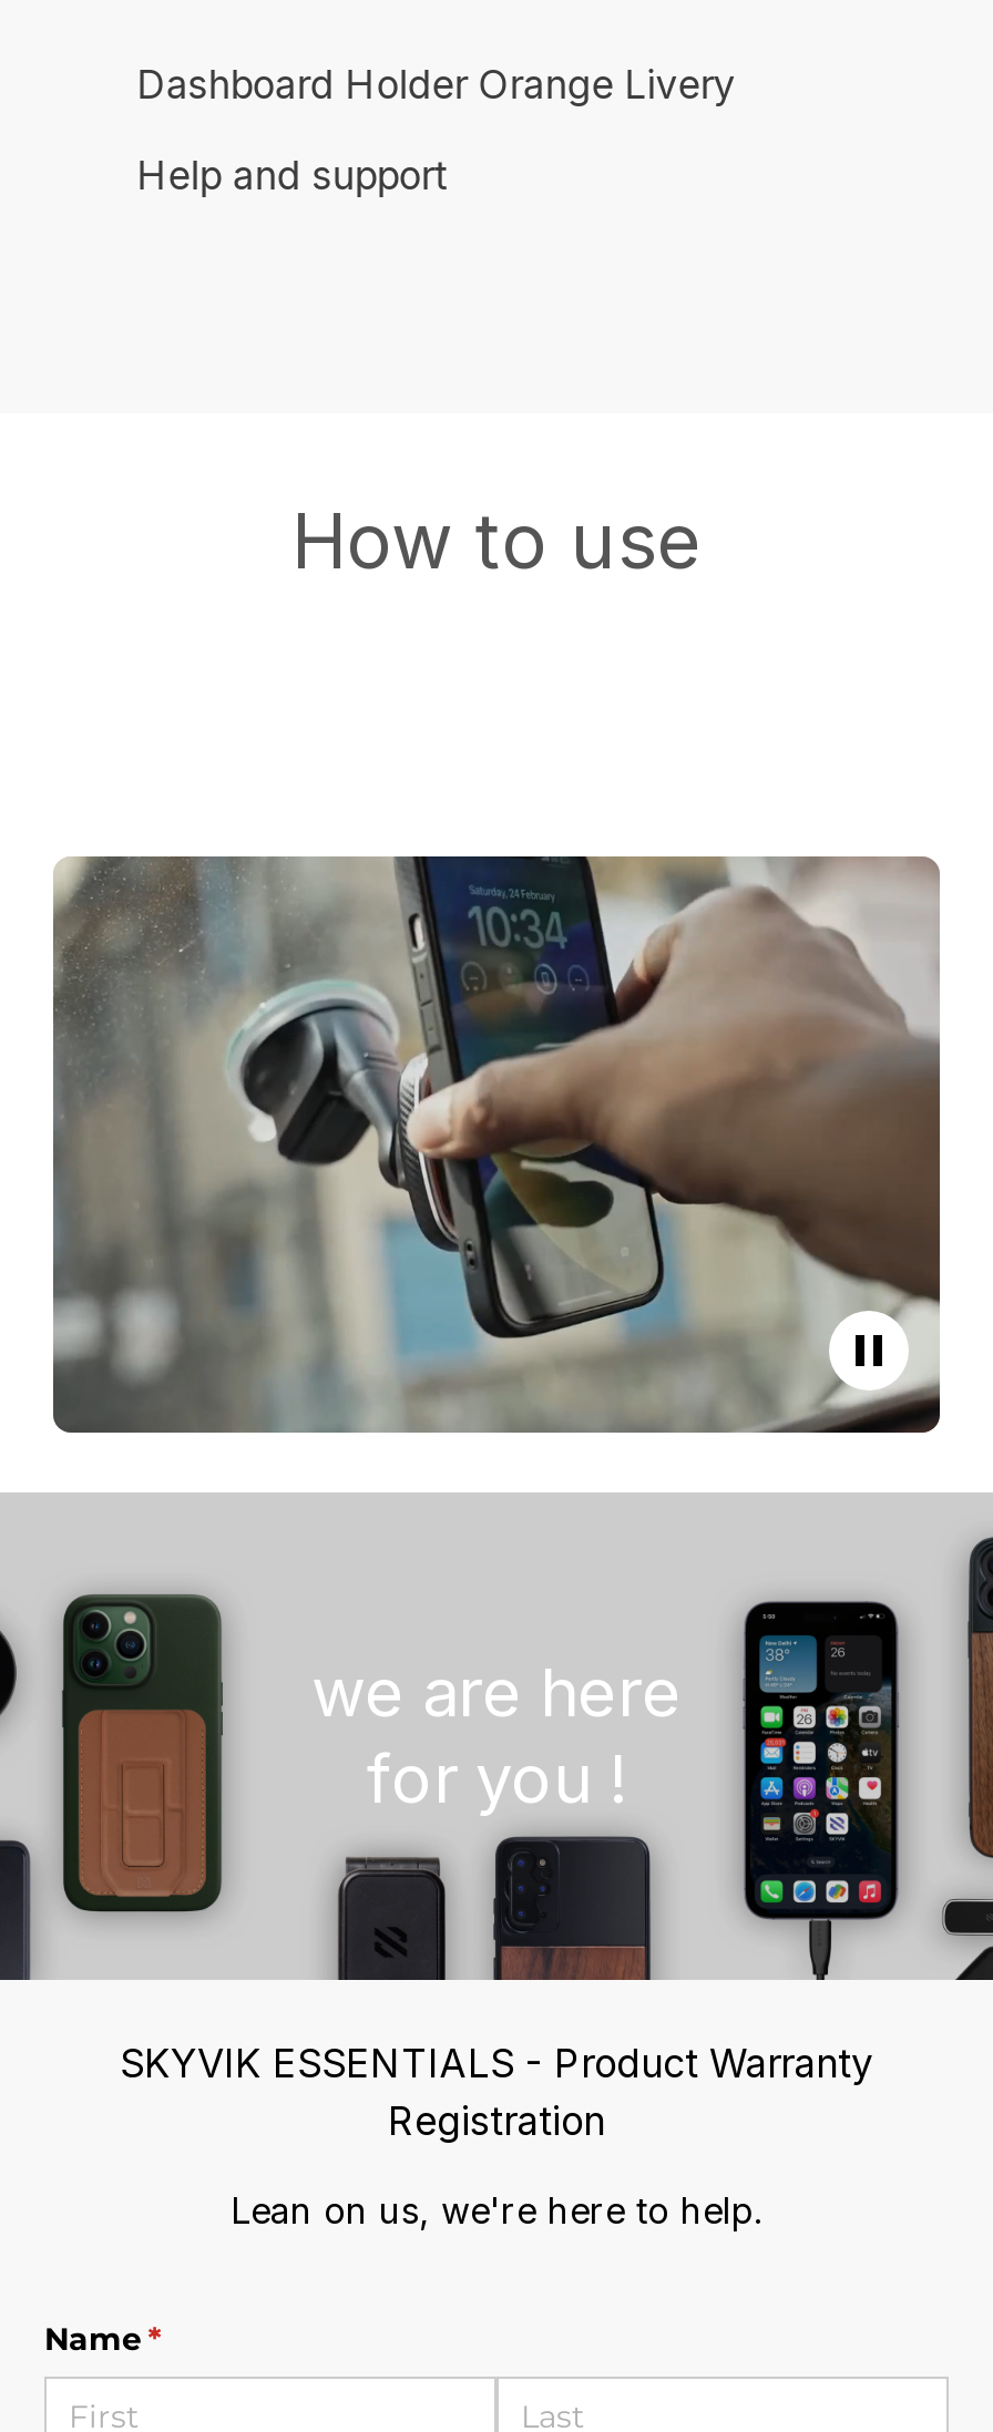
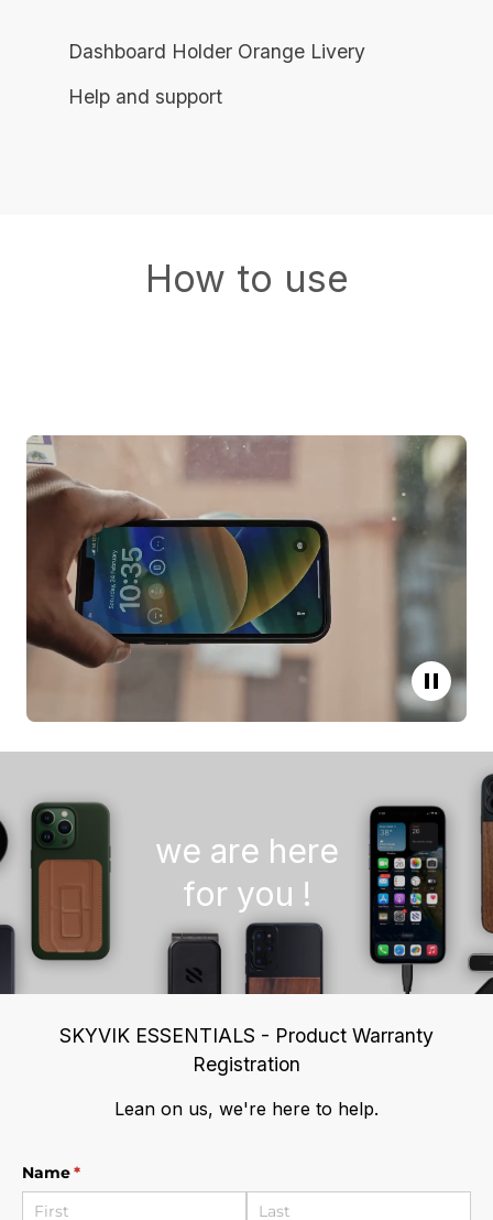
[51,854,940,1435] [image] -> [25,435,467,722] [image]

